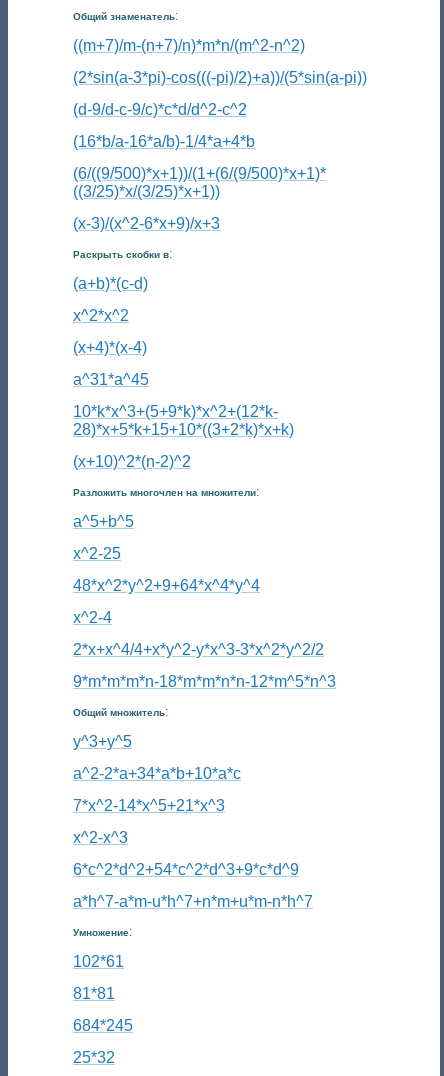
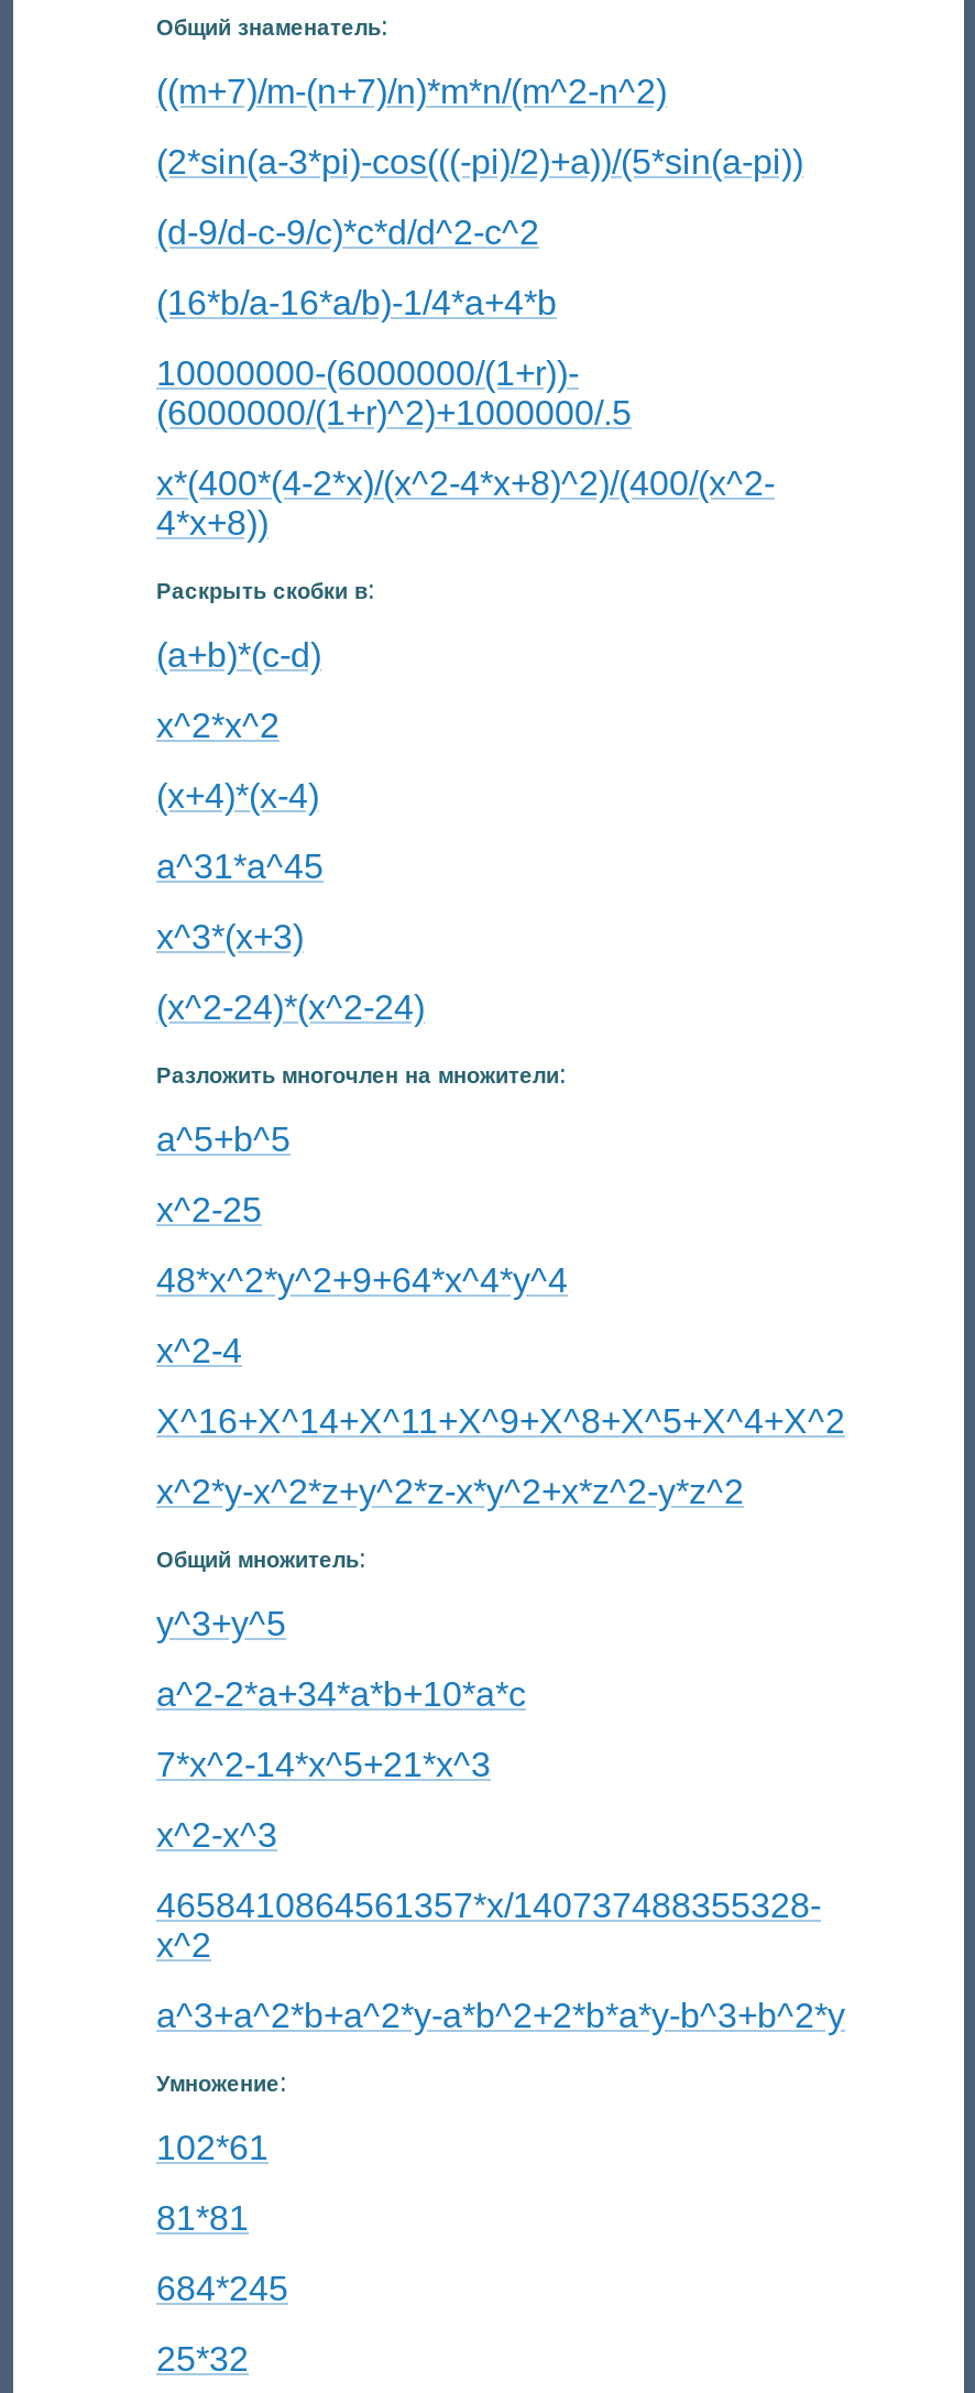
[73,165,326,200] (6/((9/500)*x+1))/(1+(6/(9/500)*x+1)* | ((3/25)*x/(3/25)*x+1)) -> [156,354,632,431] 10000000-(6000000/(1+r))- | (6000000/(1+r)^2)+1000000/.5
[73,215,220,232] (x-3)/(x^2-6*x+9)/x+3 -> [156,465,775,542] x*(400*(4-2*x)/(x^2-4*x+8)^2)/(400/(x^2- | 4*x+8))
[73,403,294,438] 10*k*x^3+(5+9*k)*x^2+(12*k- | 28)*x+5*k+15+10*((3+2*k)*x+k) -> [156,918,304,955] x^3*(x+3)
[73,453,191,470] (x+10)^2*(n-2)^2 -> [156,988,425,1026] (x^2-24)*(x^2-24)
[73,641,324,658] 2*x+x^4/4+x*y^2-y*x^3-3*x^2*y^2/2 -> [156,1402,845,1440] X^16+X^14+X^11+X^9+X^8+X^5+X^4+X^2
[73,673,336,690] 9*m*m*m*n-18*m*m*n*n-12*m^5*n^3 -> [156,1473,744,1510] x^2*y-x^2*z+y^2*z-x*y^2+x*z^2-y*z^2
[73,861,299,878] 6*c^2*d^2+54*c^2*d^3+9*c*d^9 -> [156,1887,821,1964] 4658410864561357*x/140737488355328- | x^2
[73,893,313,910] a*h^7-a*m-u*h^7+n*m+u*m-n*h^7 -> [156,1997,845,2034] a^3+a^2*b+a^2*y-a*b^2+2*b*a*y-b^3+b^2*y

